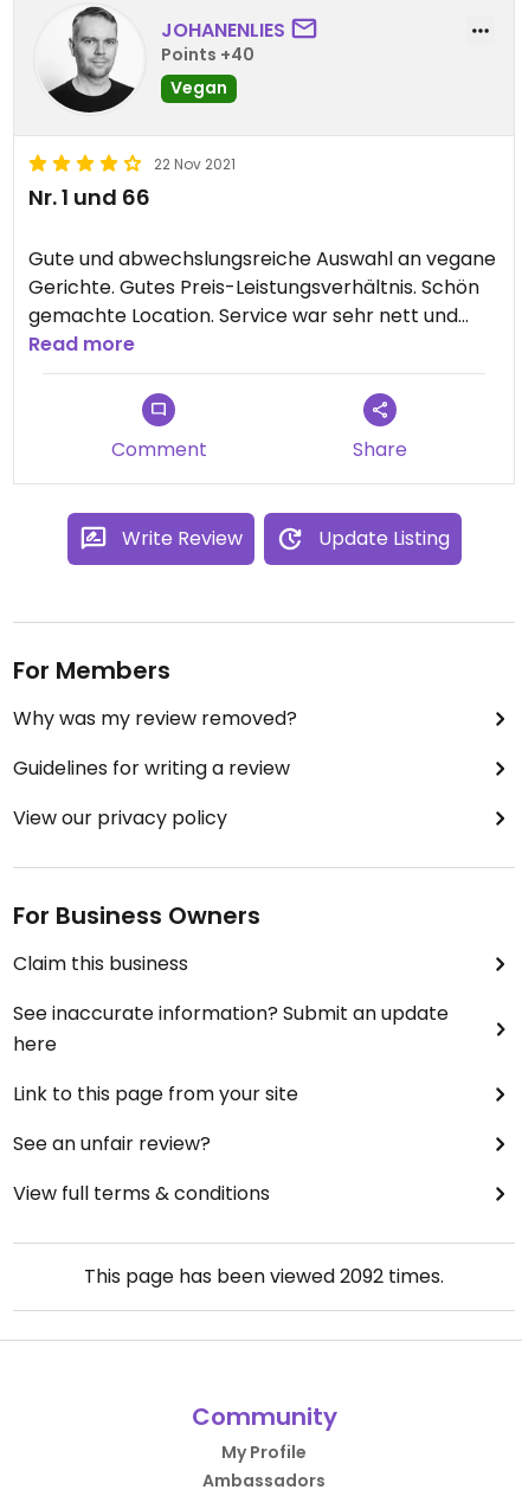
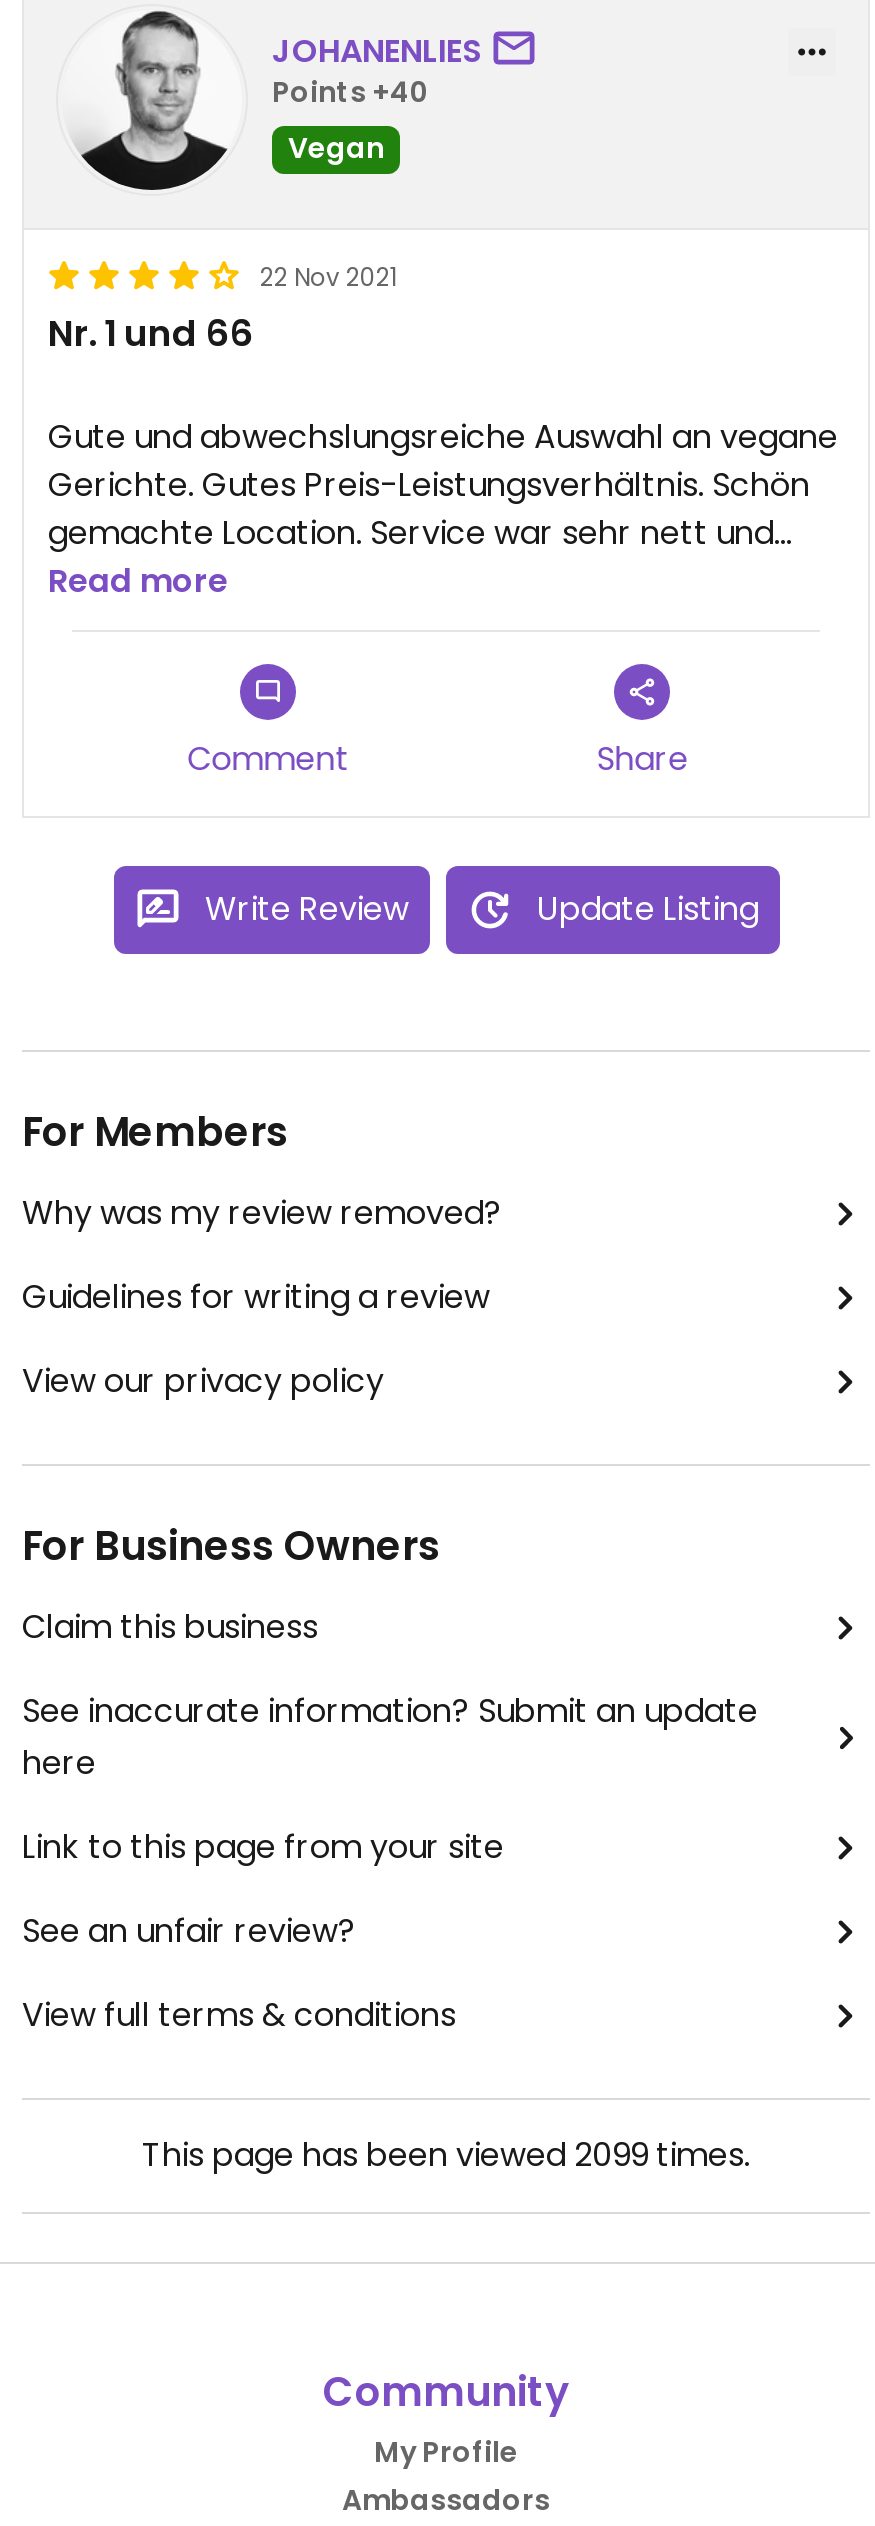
[84,1263,444,1290] This page has been viewed 2092 times. -> [142,2132,750,2178] This page has been viewed 2099 times.

